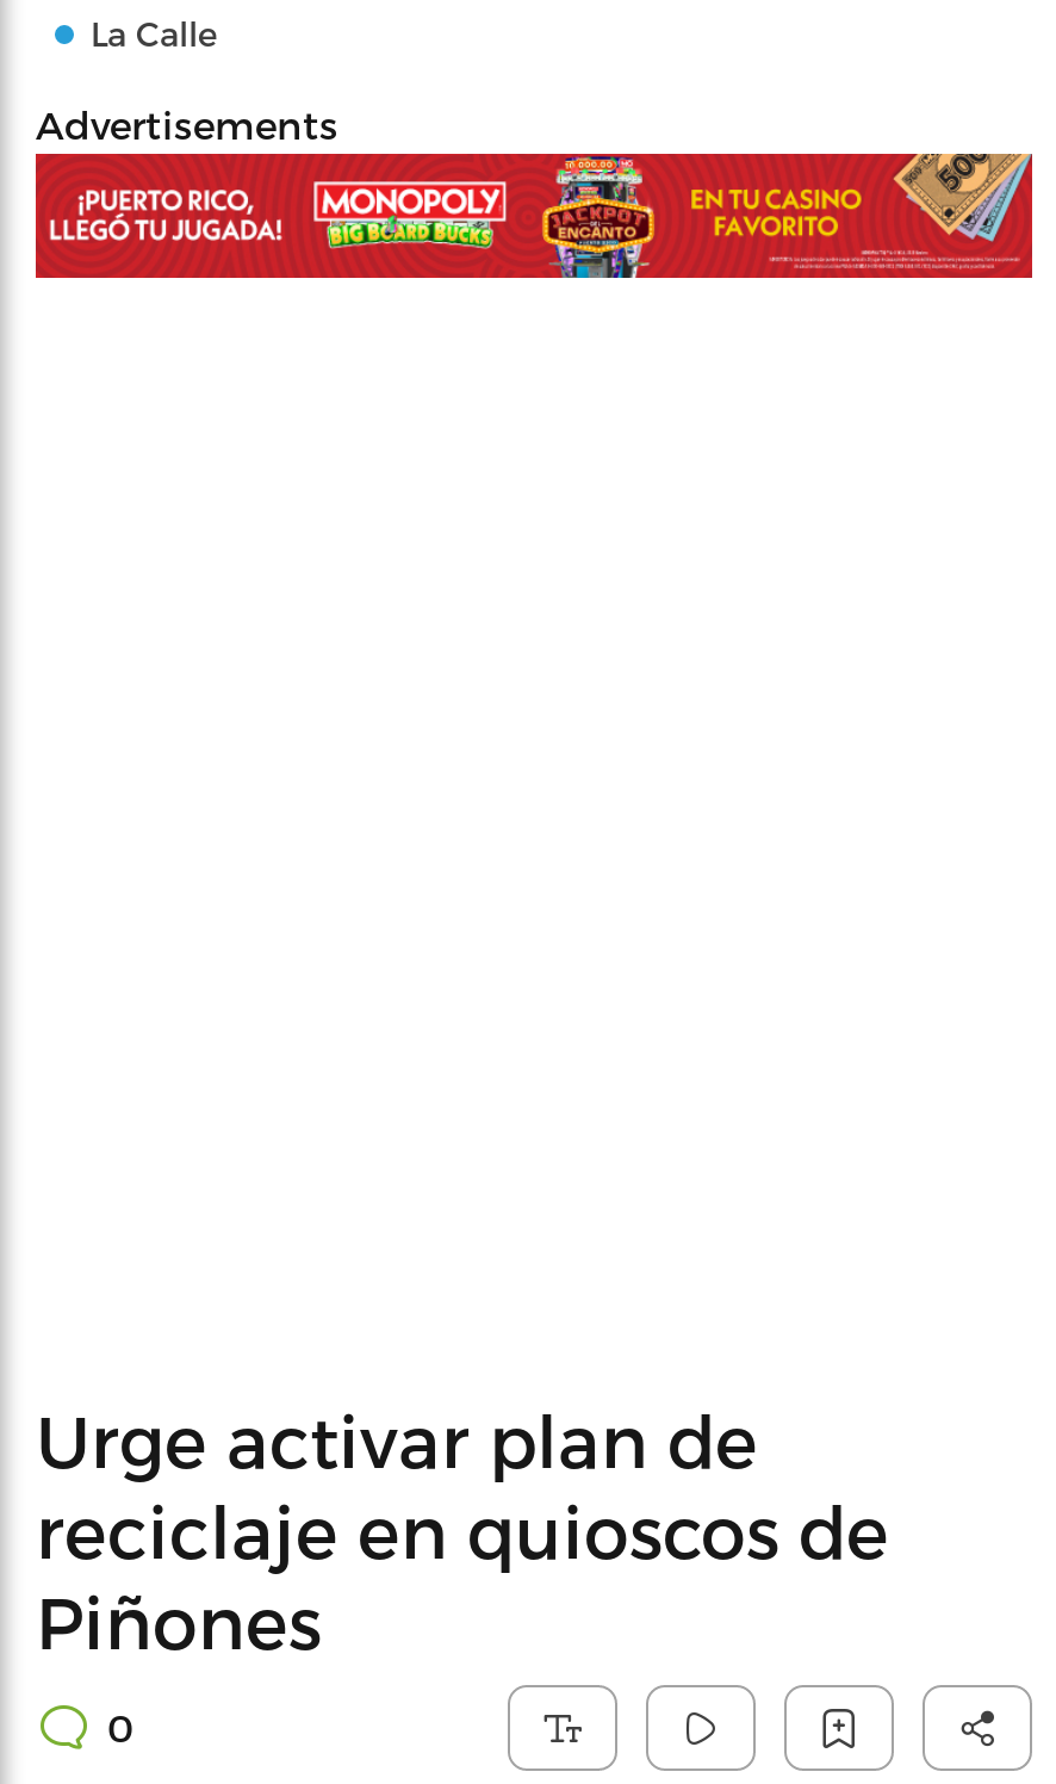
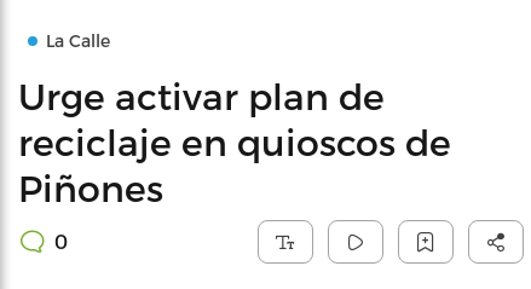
[36,101,338,147] Advertisements -> none
[33,151,1035,280] [image] -> none

